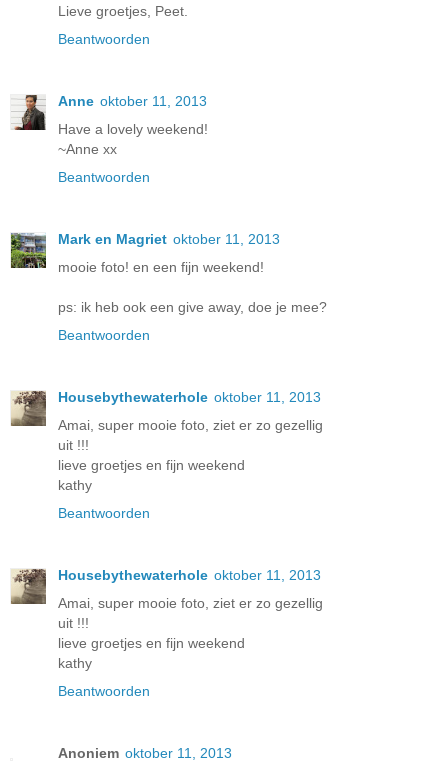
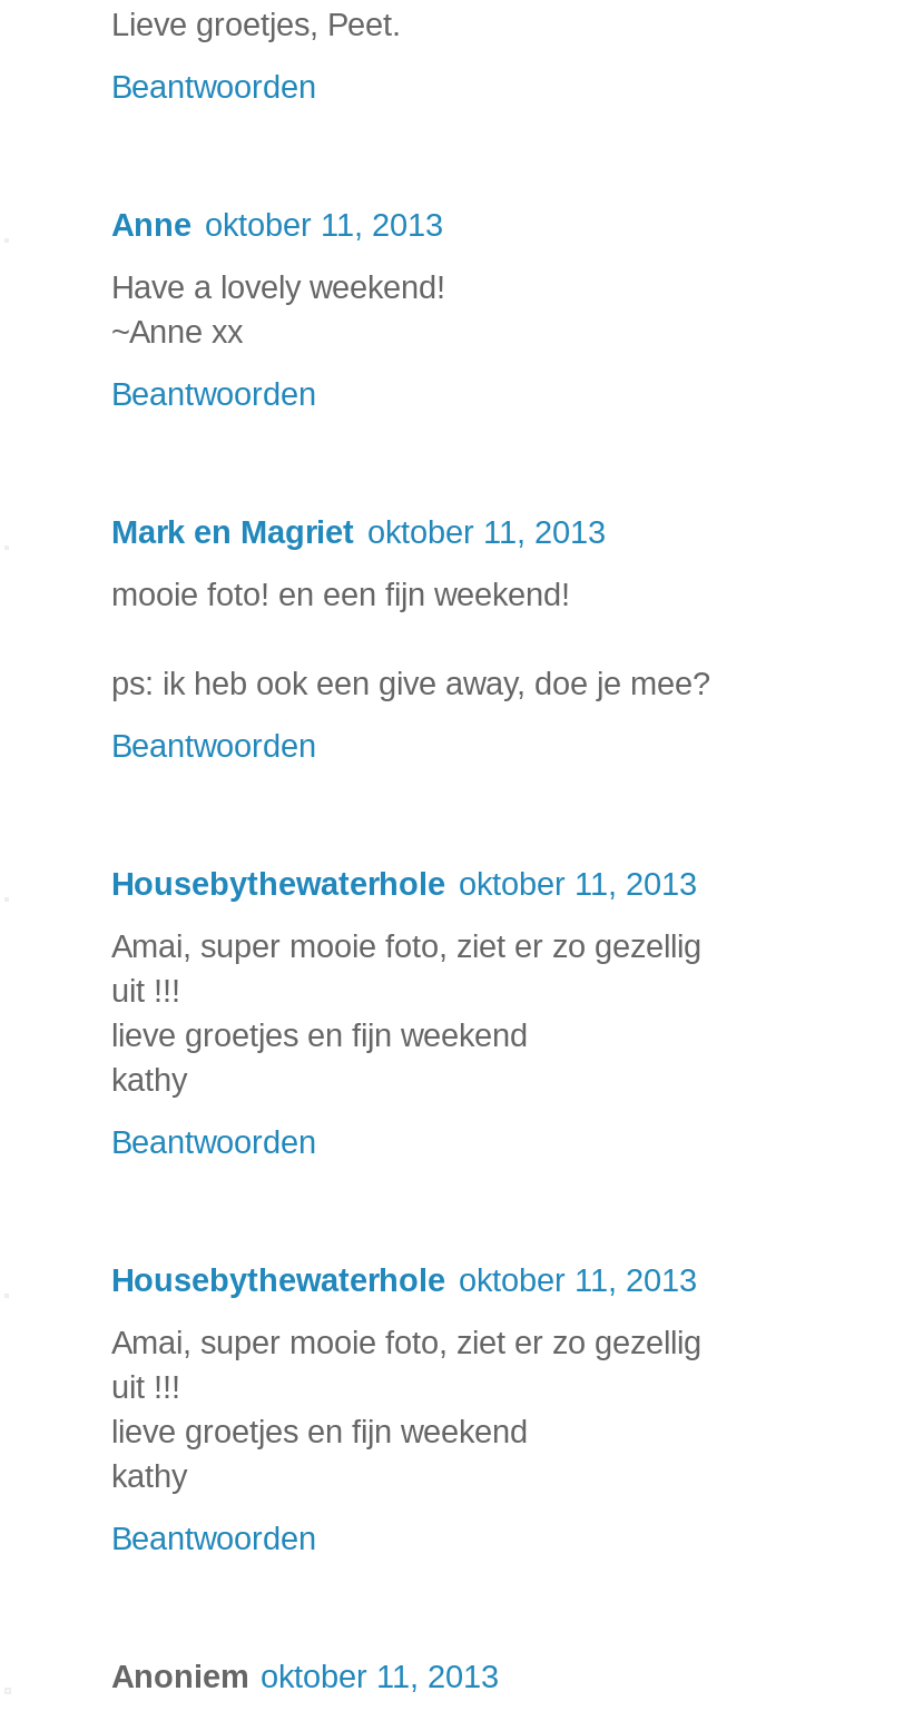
[11,94,47,131] [image] -> none
[10,232,47,269] [image] -> none
[10,390,47,427] [image] -> none
[10,568,47,605] [image] -> none

